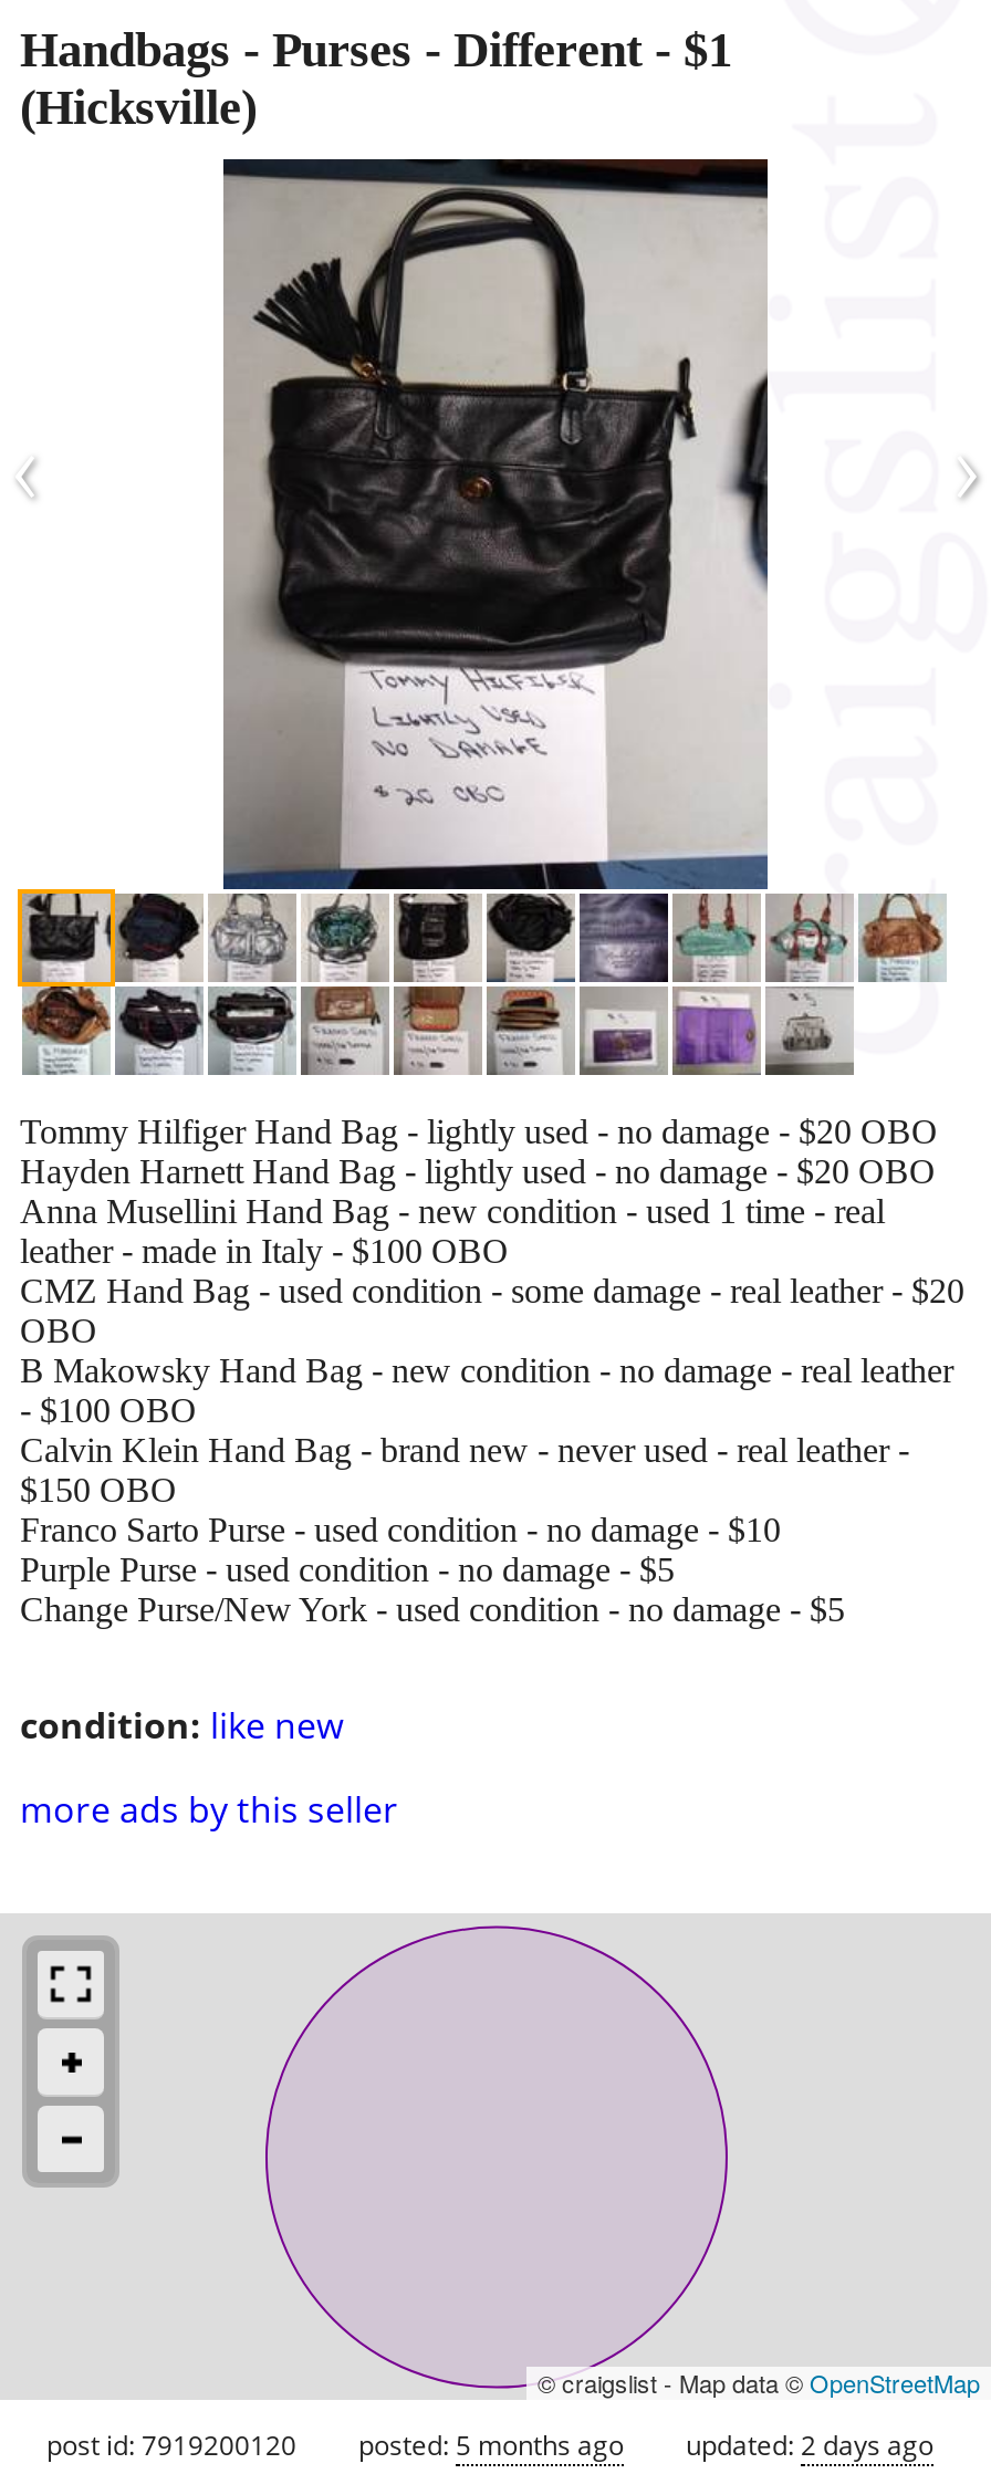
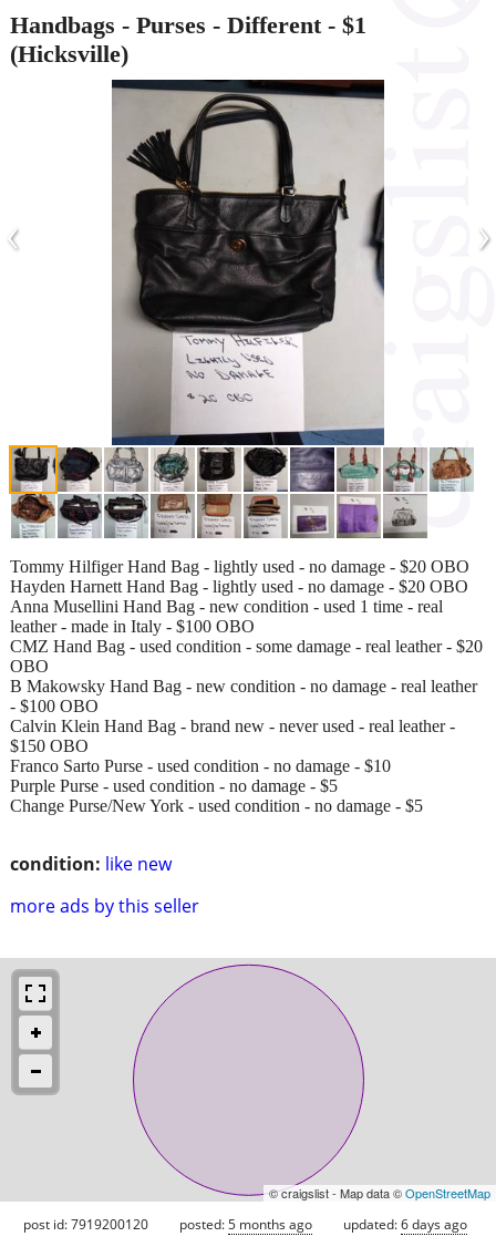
[686,2426,933,2464] updated: 2 days ago -> [343,1215,467,1233] updated: 6 days ago

